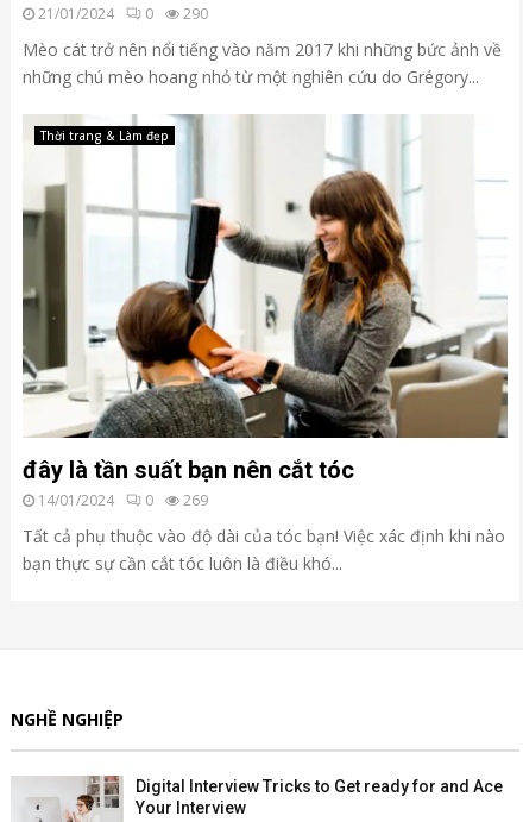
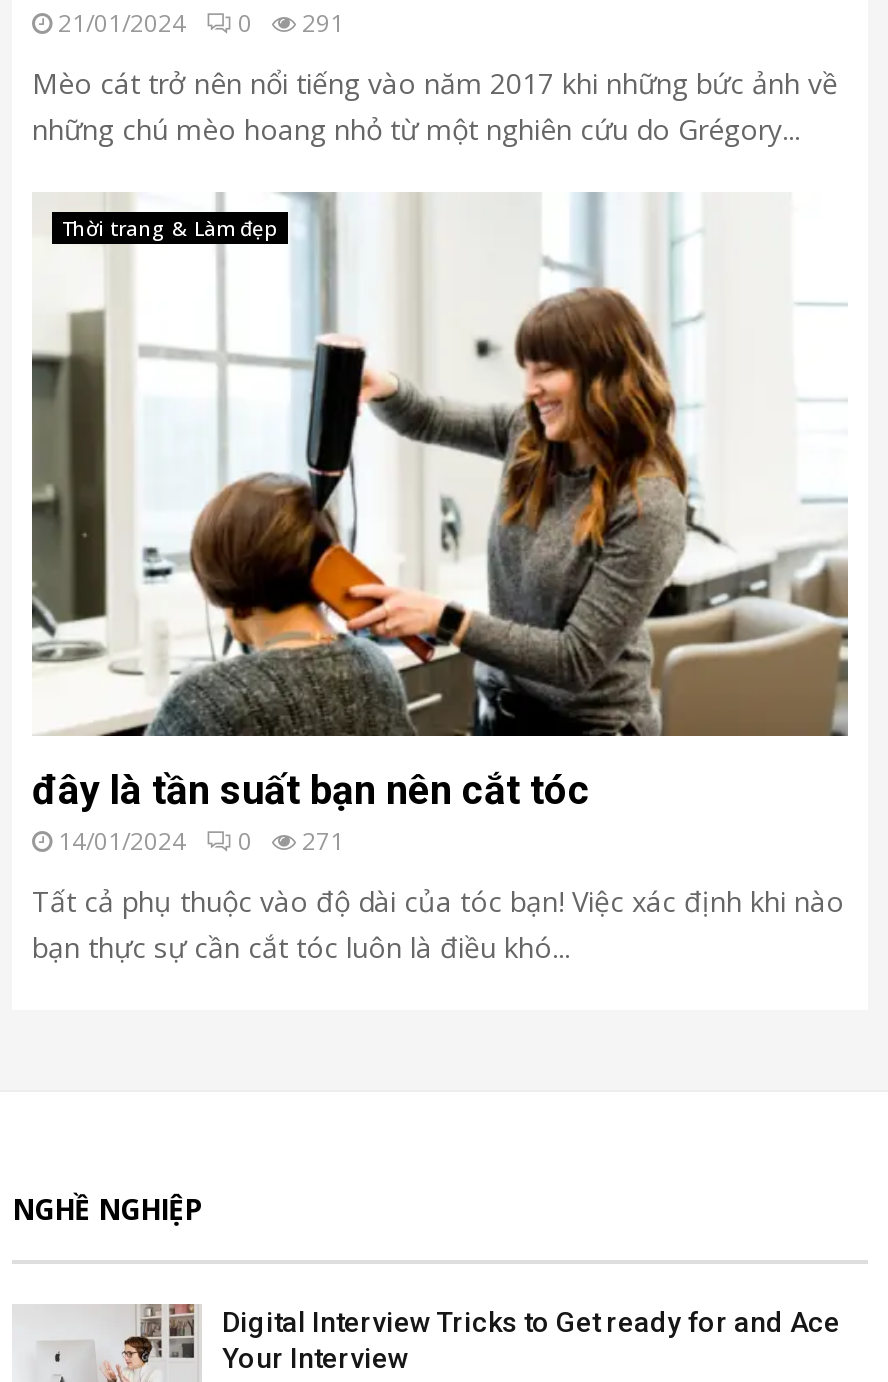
[38,4,208,24] 21/01/2024 0 290 -> [58,6,344,40] 21/01/2024 0 291
[38,490,208,510] 14/01/2024 0 269 -> [58,824,344,858] 14/01/2024 0 271

